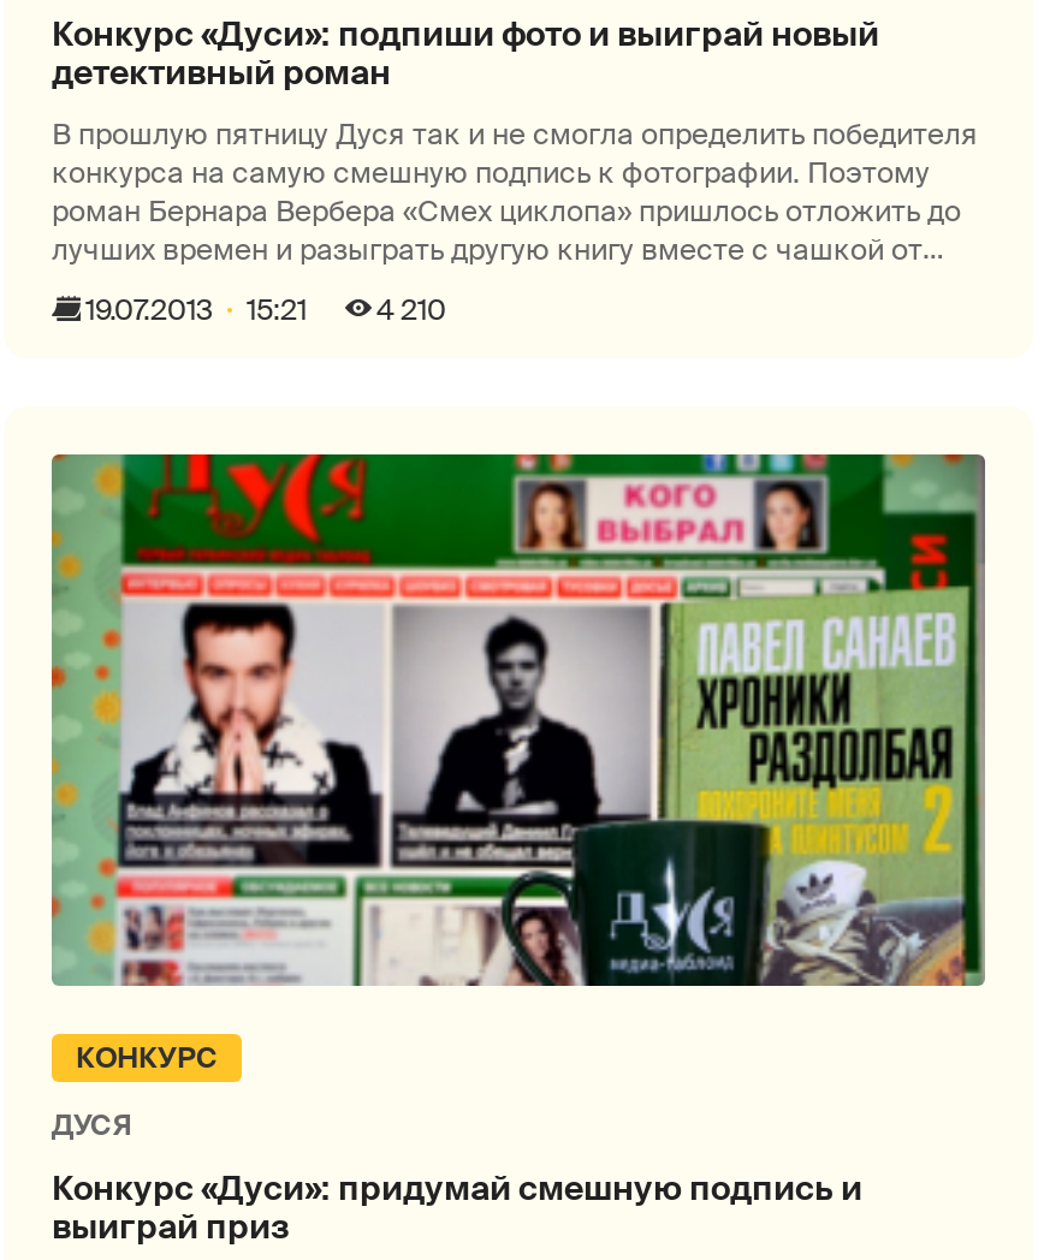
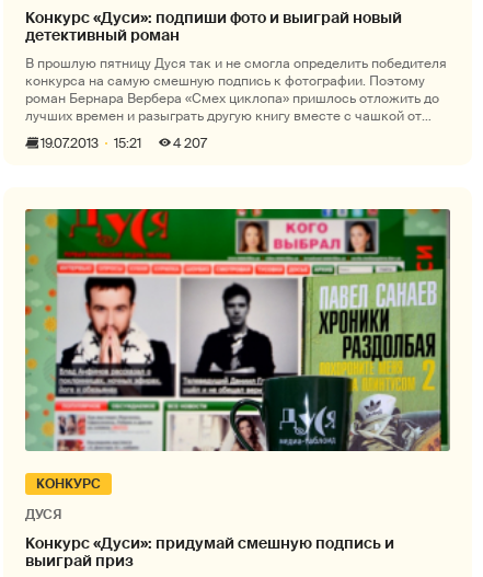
[85,290,446,328] 19.07.2013 15:21 4 210 -> [41,134,207,152] 19.07.2013 15:21 4 207

